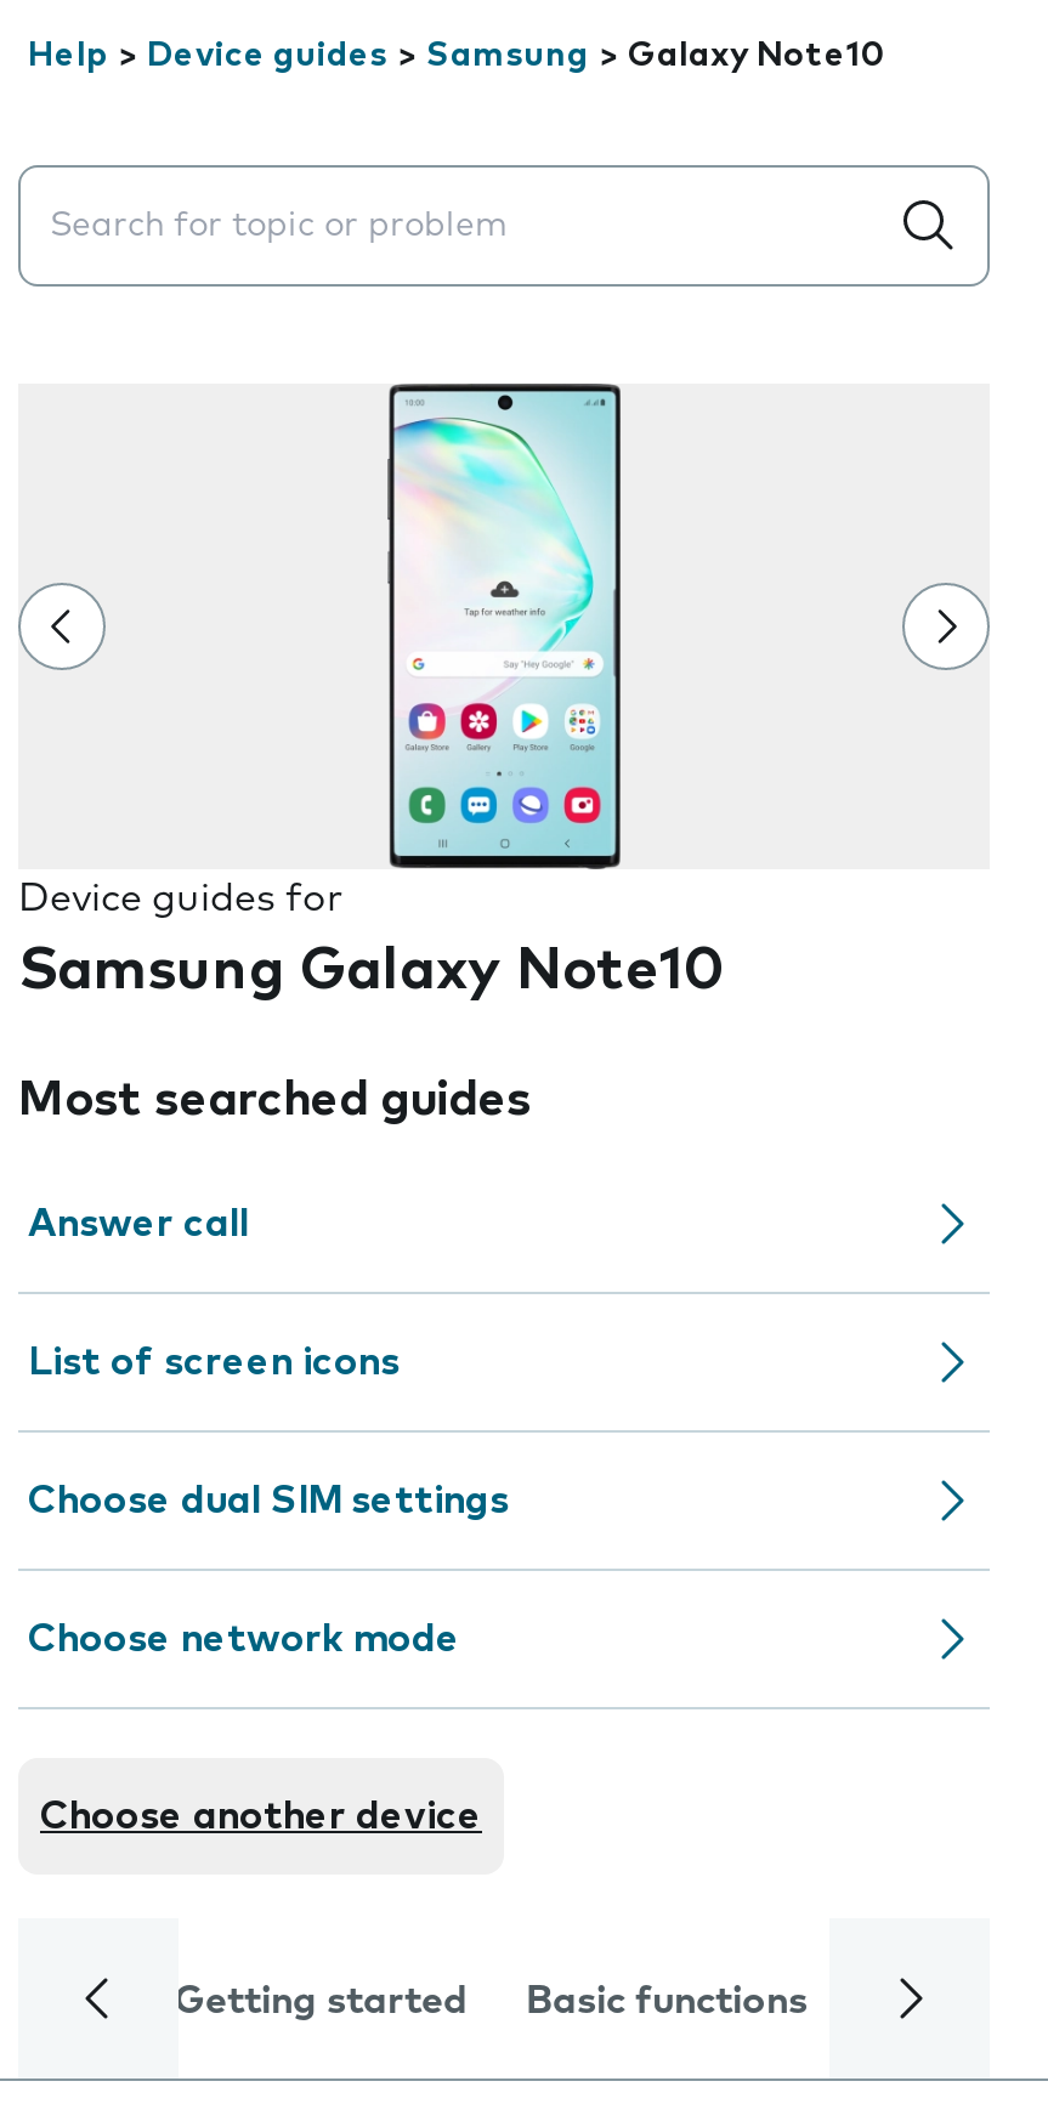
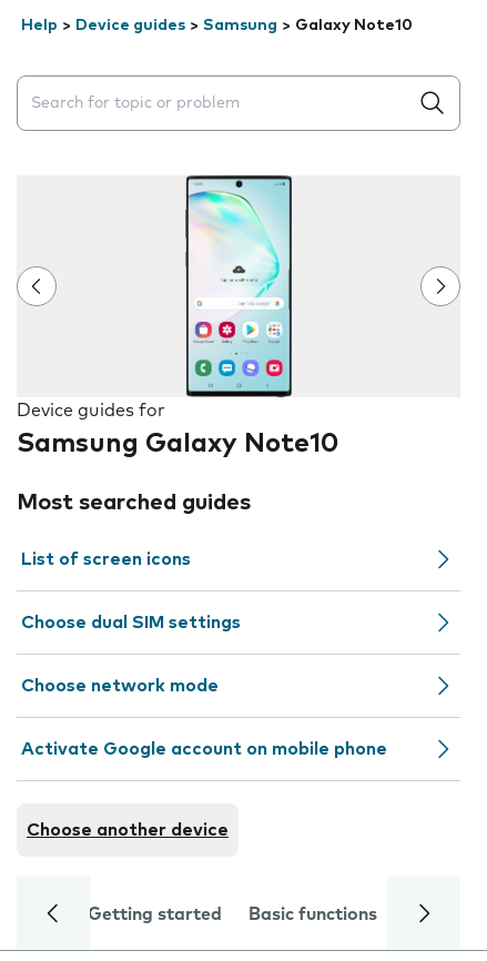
[28,1204,249,1243] Answer call -> none
moved [28,1343,509,1658] -> [21,550,241,695]: List of screen icons | Choose dual SIM settings | Choose network mode
none -> [21,740,387,758] Activate Google account on mobile phone

